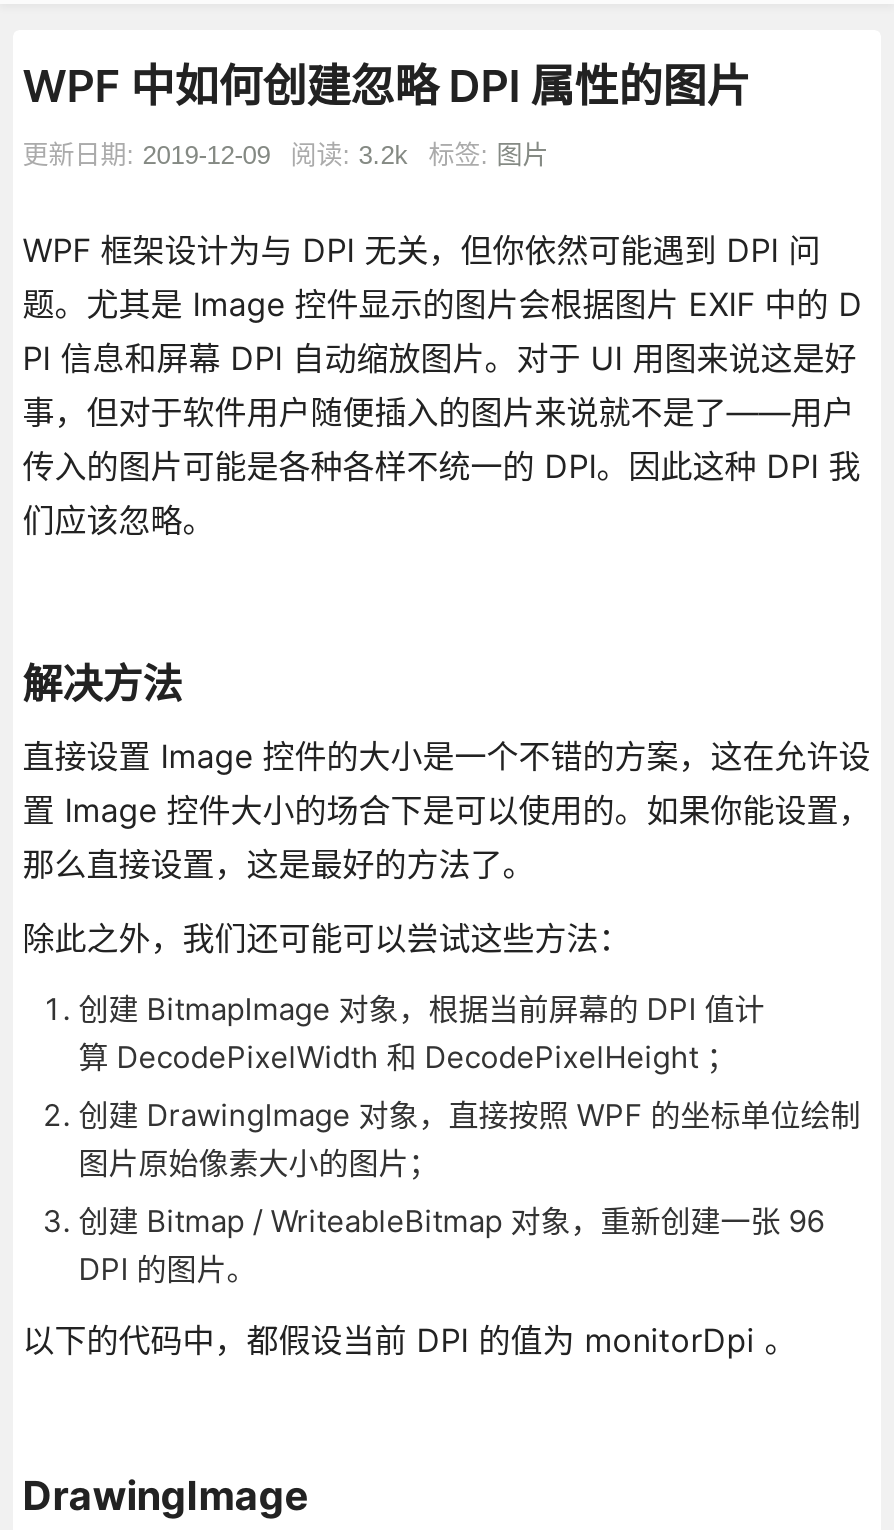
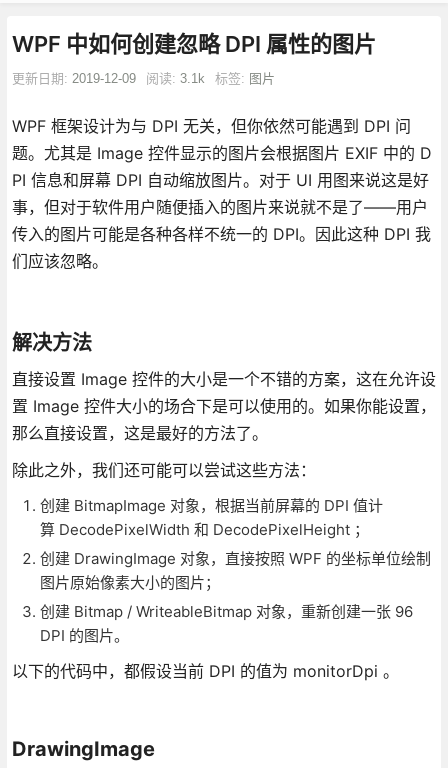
[22,140,548,170] 更新日期: 2019-12-09 阅读: 3.2k 标签:图片 -> [12,71,275,86] 更新日期: 2019-12-09 阅读: 3.1k 标签:图片

